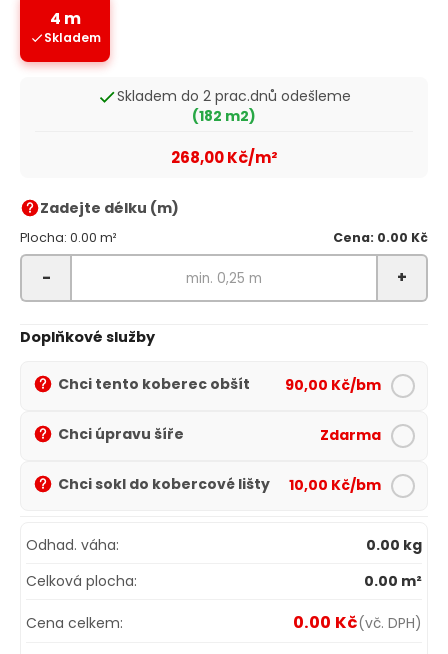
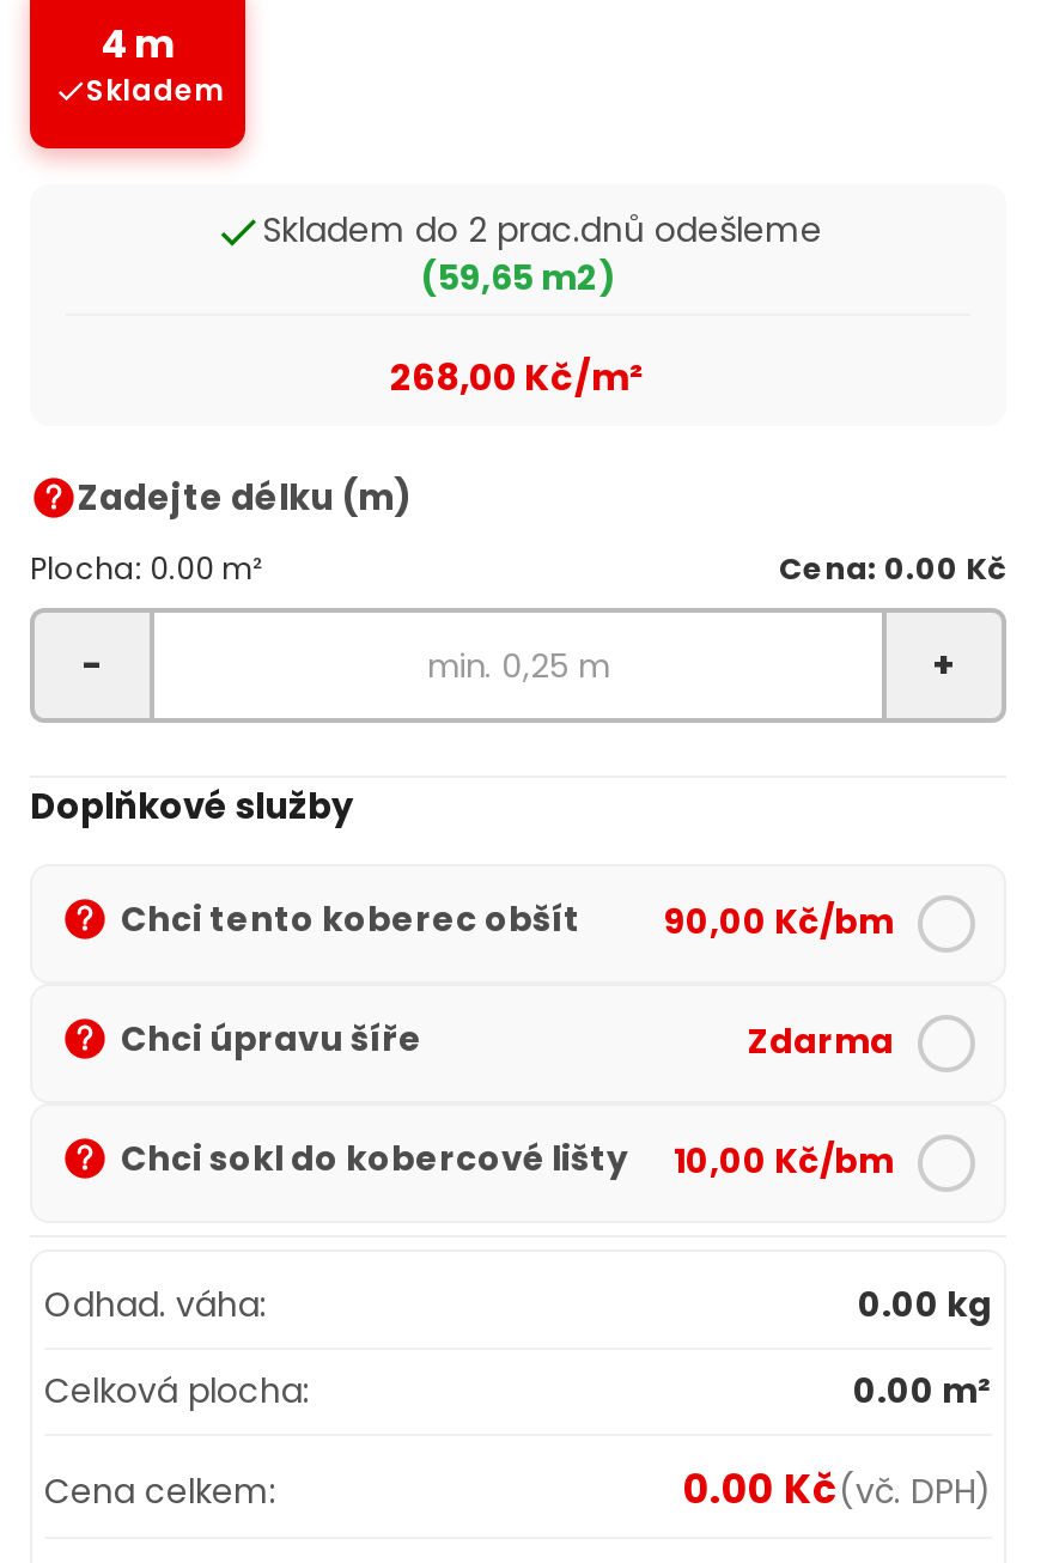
[192,105,256,125] (182 m2) -> [421,253,615,300] (59,65 m2)

